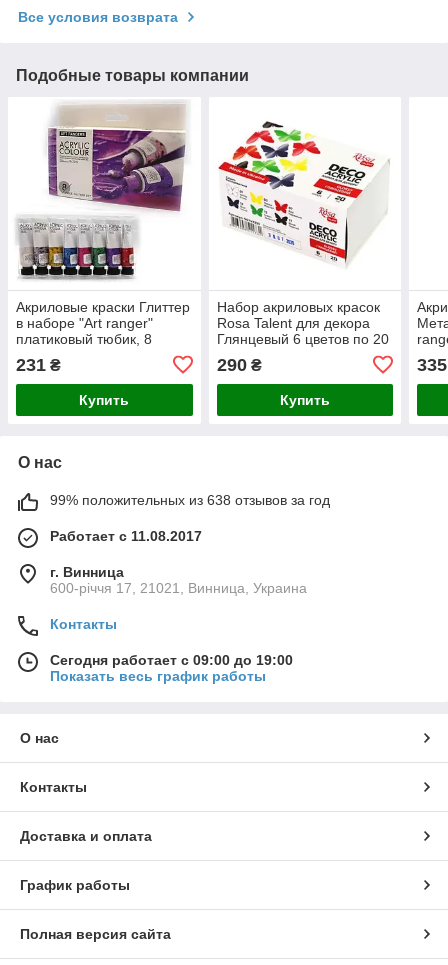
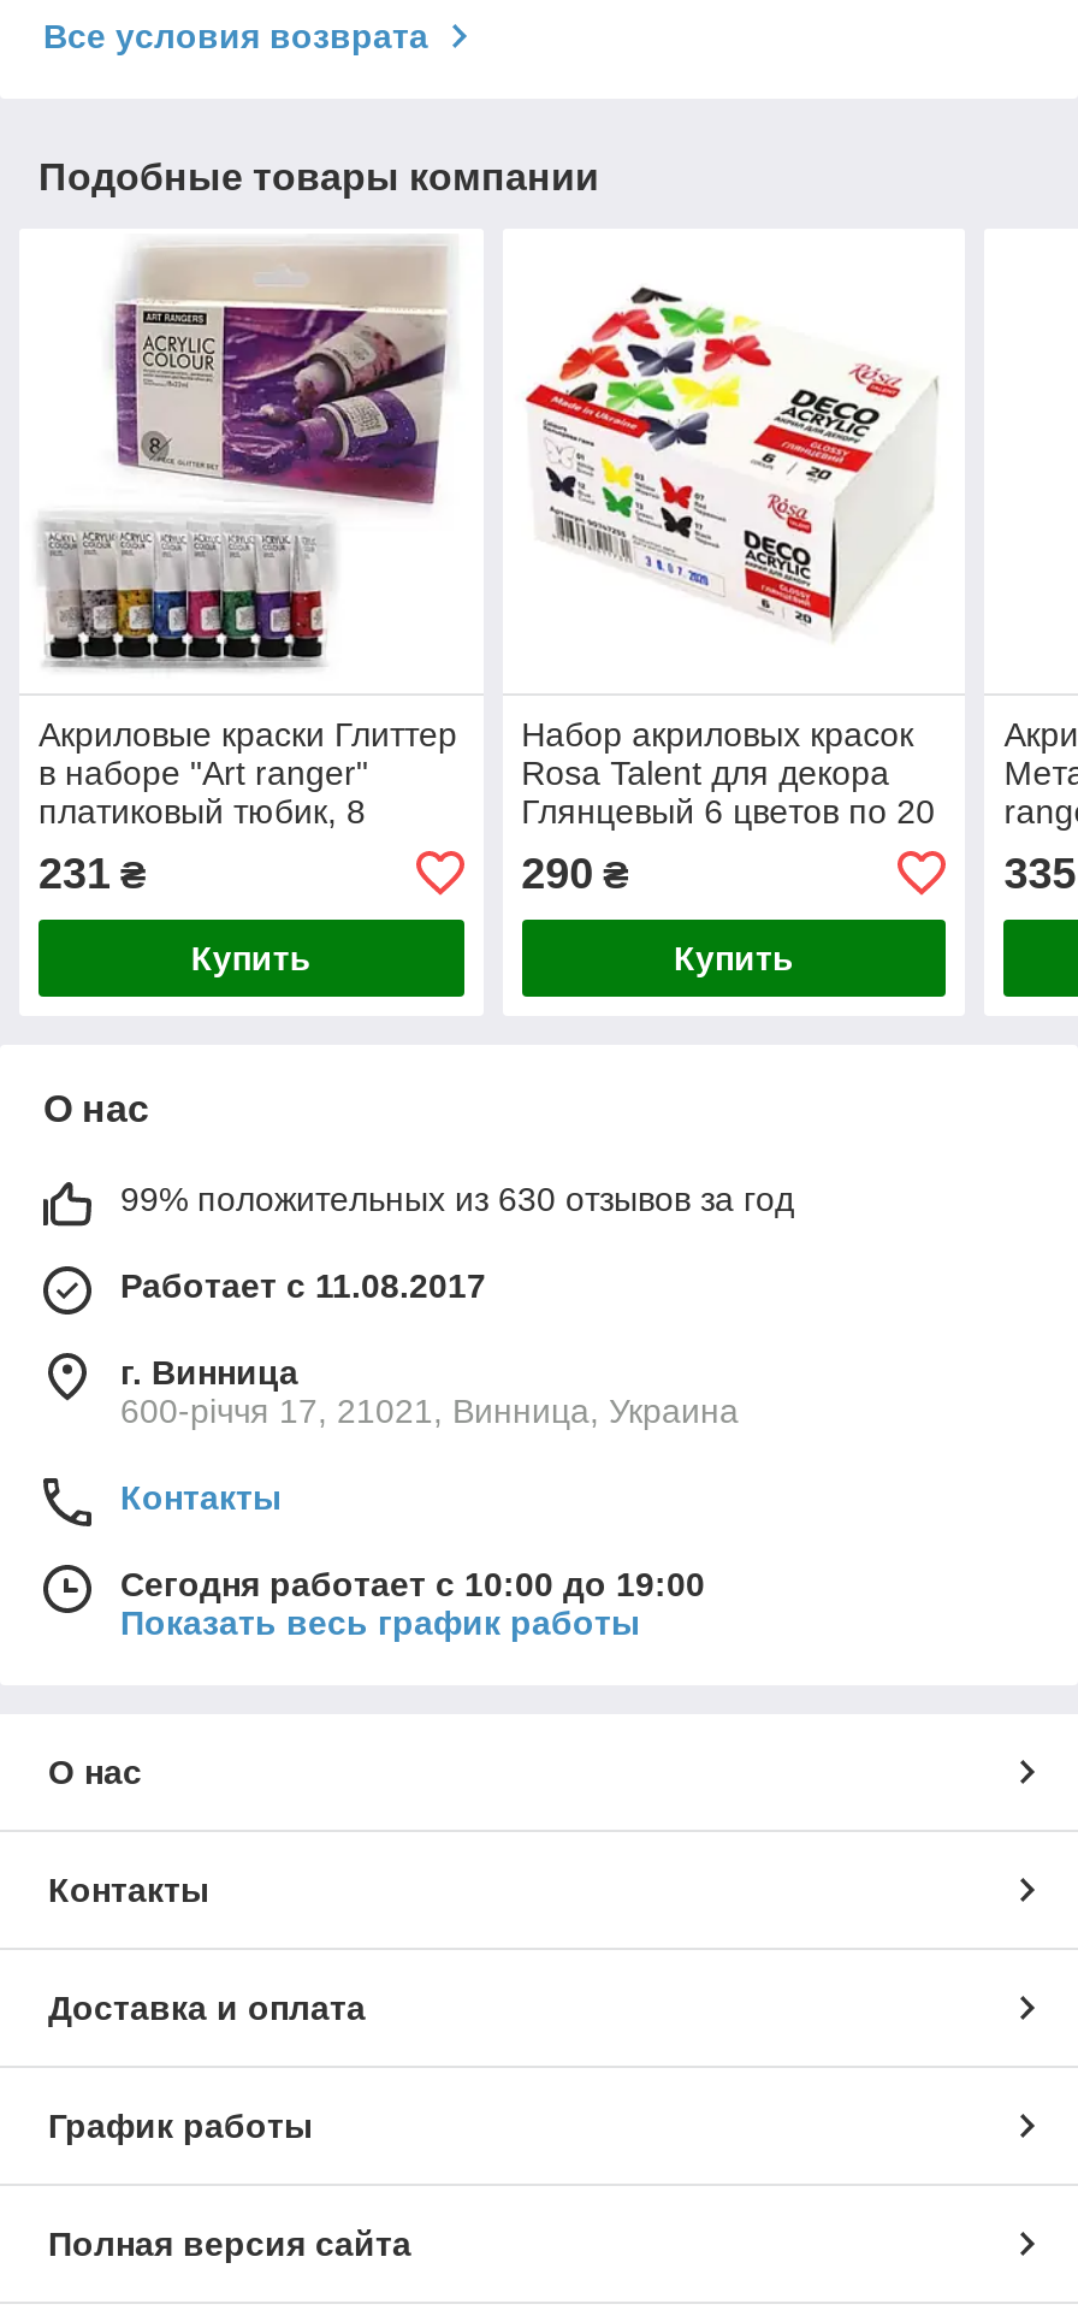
[50,492,330,508] 99% положительных из 638 отзывов за год -> [120,1179,794,1218] 99% положительных из 630 отзывов за год
[50,652,293,668] Сегодня работает с 09:00 до 19:00 -> [120,1564,705,1603] Сегодня работает с 10:00 до 19:00

